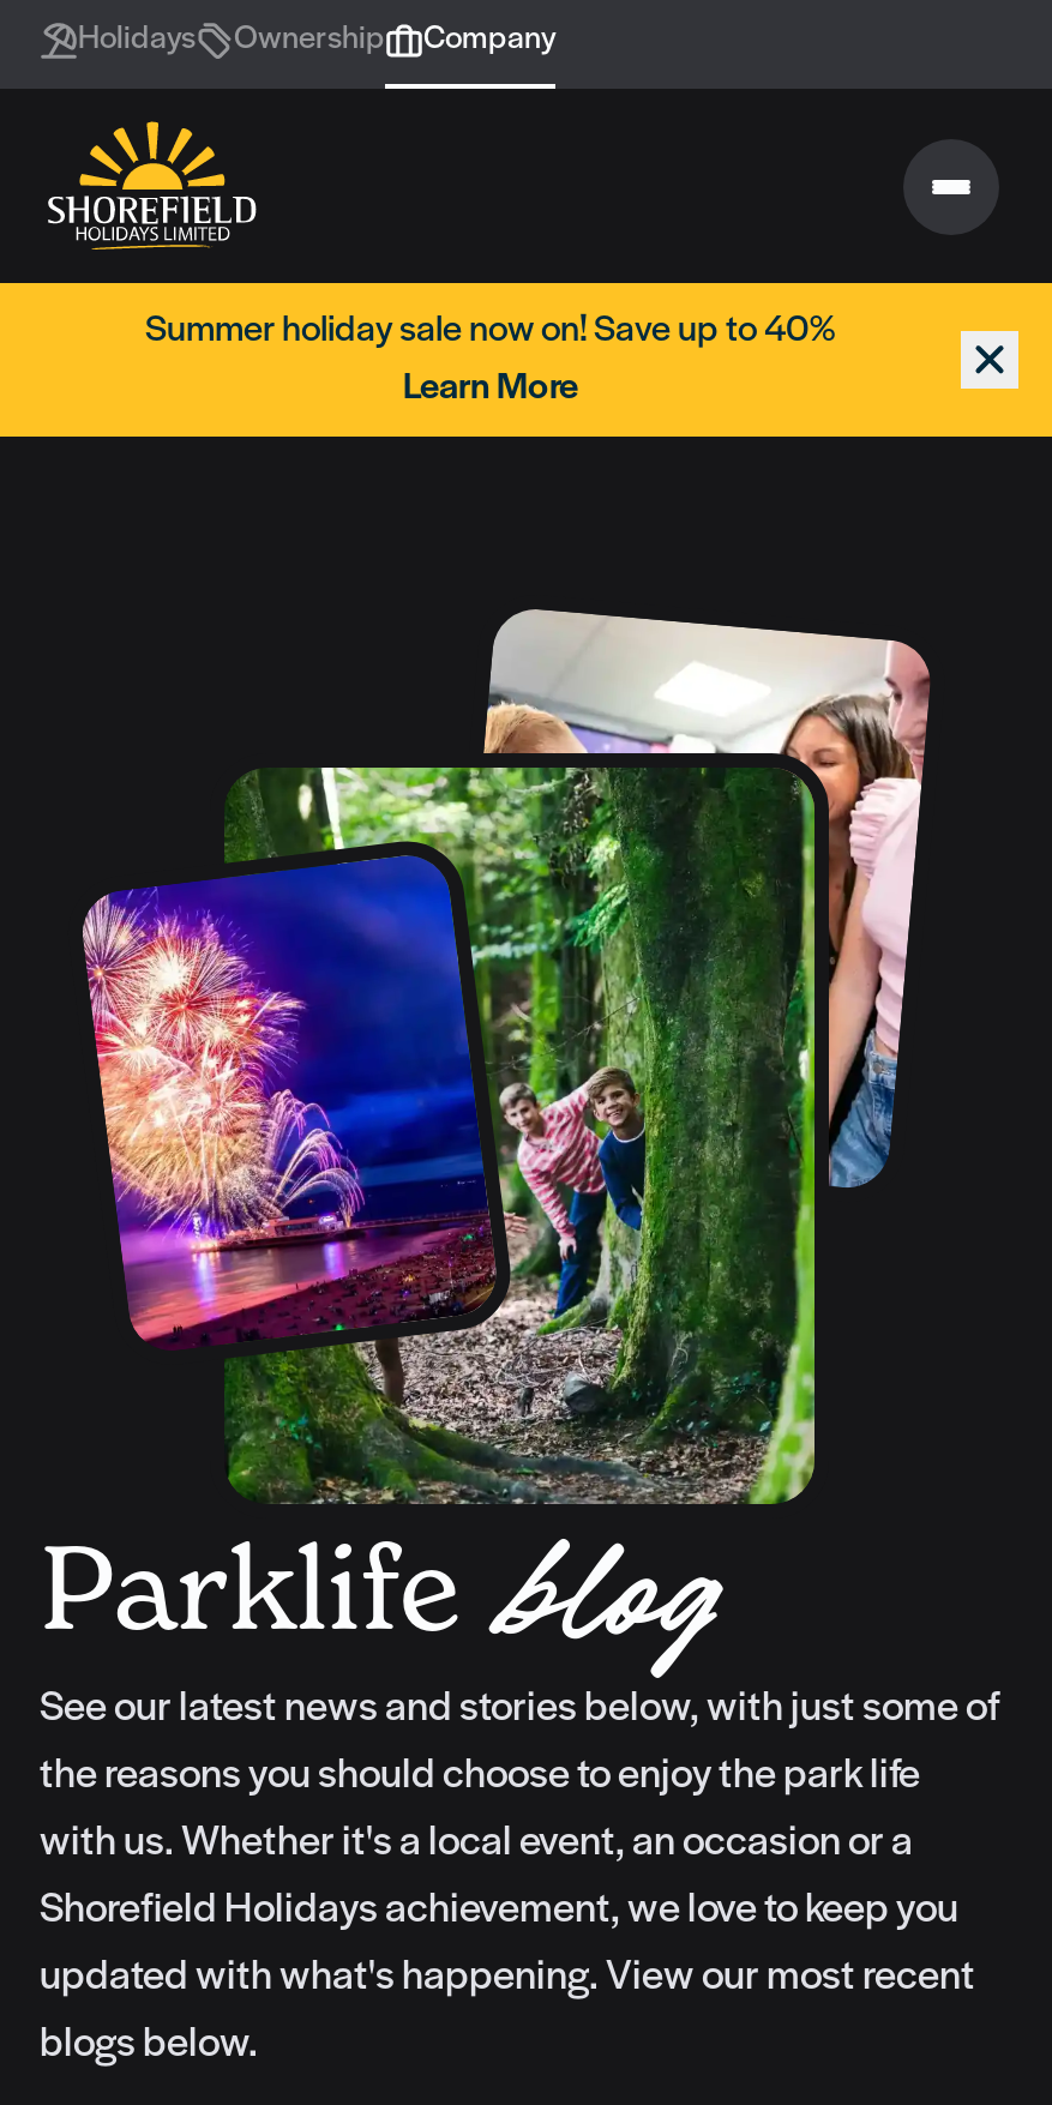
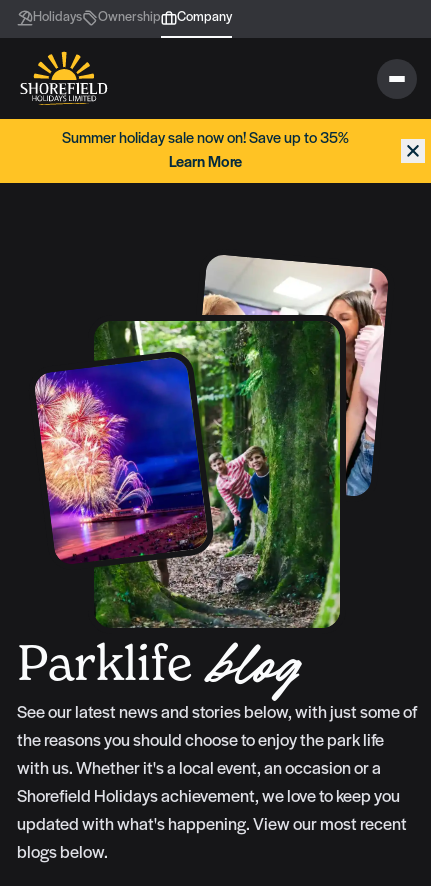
[145,312,836,350] Summer holiday sale now on! Save up to 40% -> [61,131,348,147] Summer holiday sale now on! Save up to 35%

